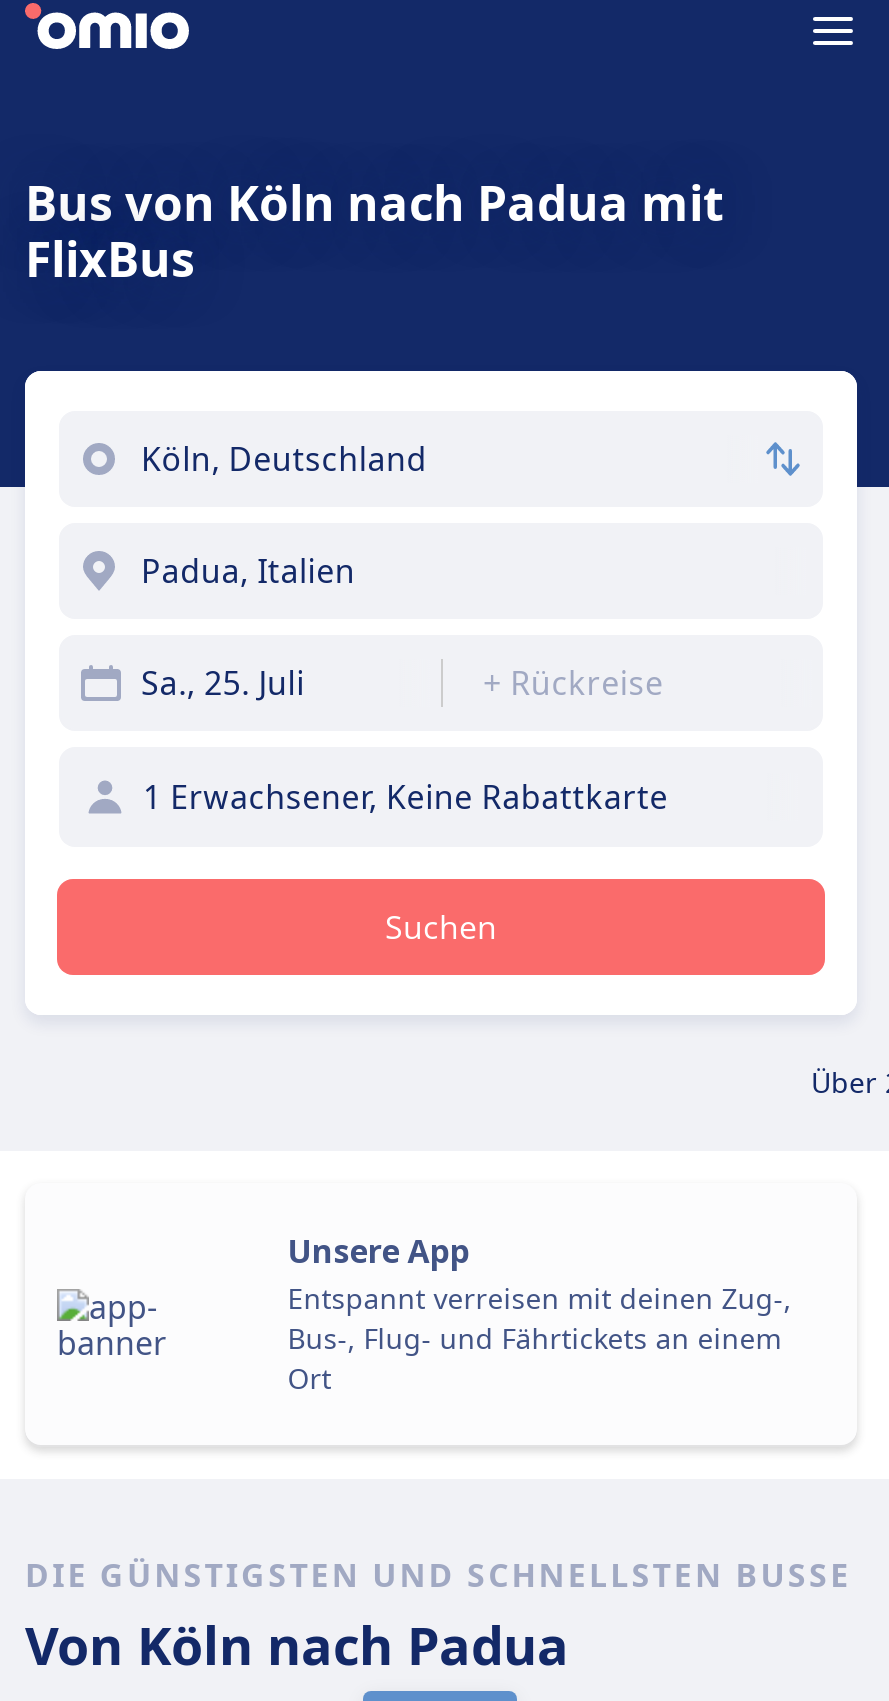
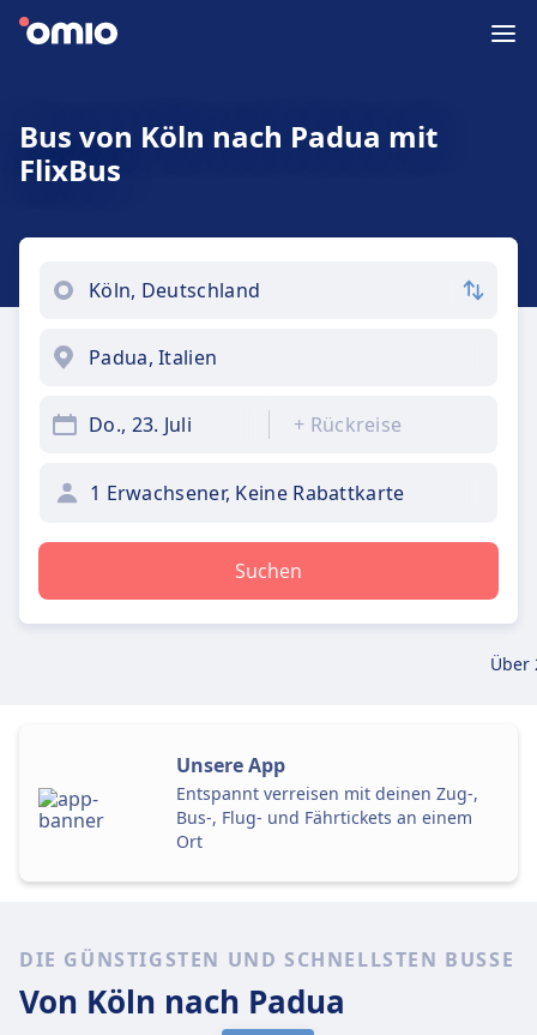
[141,661,305,705] Sa., 25. Juli -> [89,411,192,438] Do., 23. Juli

